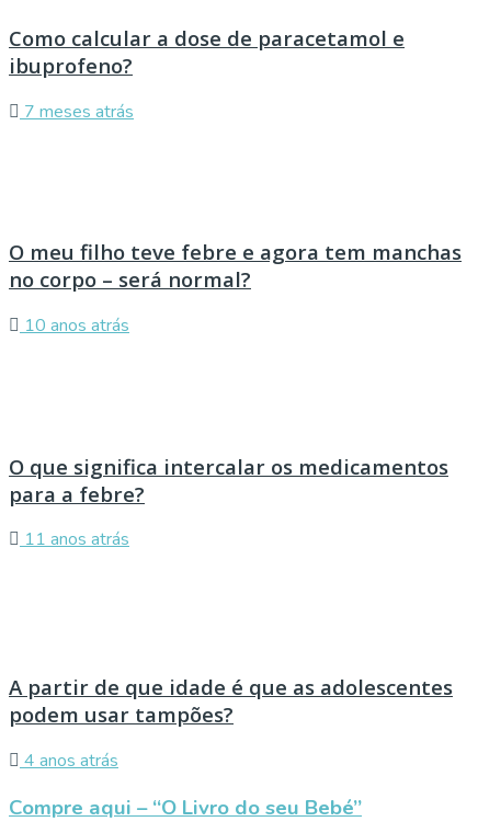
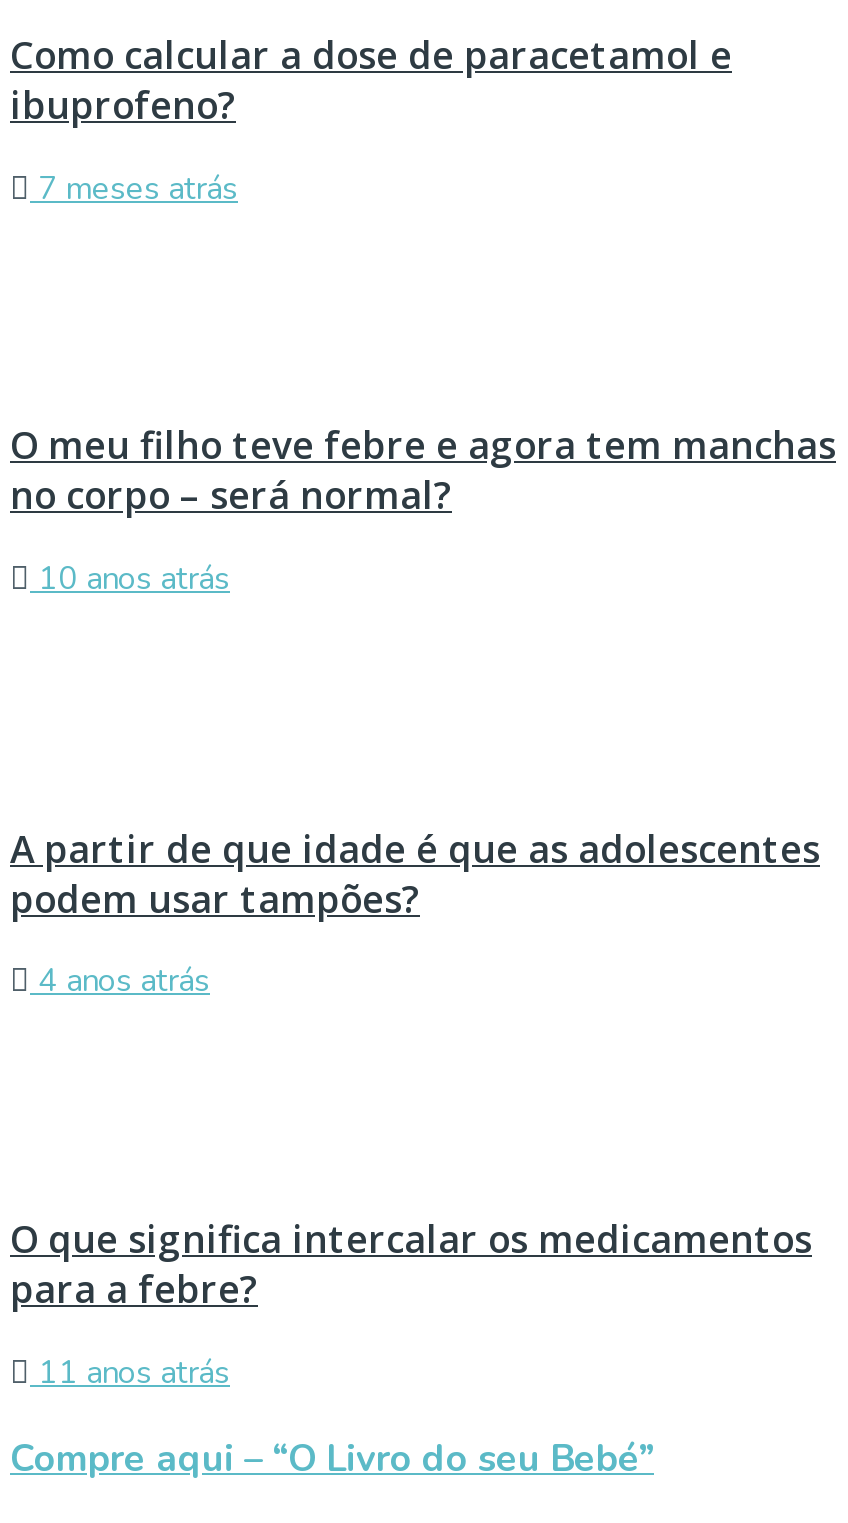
moved [9,452,448,552] -> [10,1213,812,1395]: O que significa intercalar os medicamentos | para a febre? | 11 anos atrás
moved [9,673,453,773] -> [10,822,820,1004]: A partir de que idade é que as adolescentes | podem usar tampões? | 4 anos atrás

